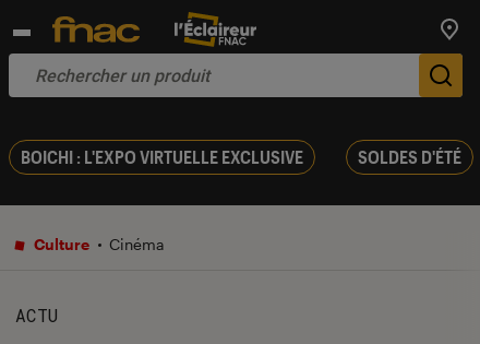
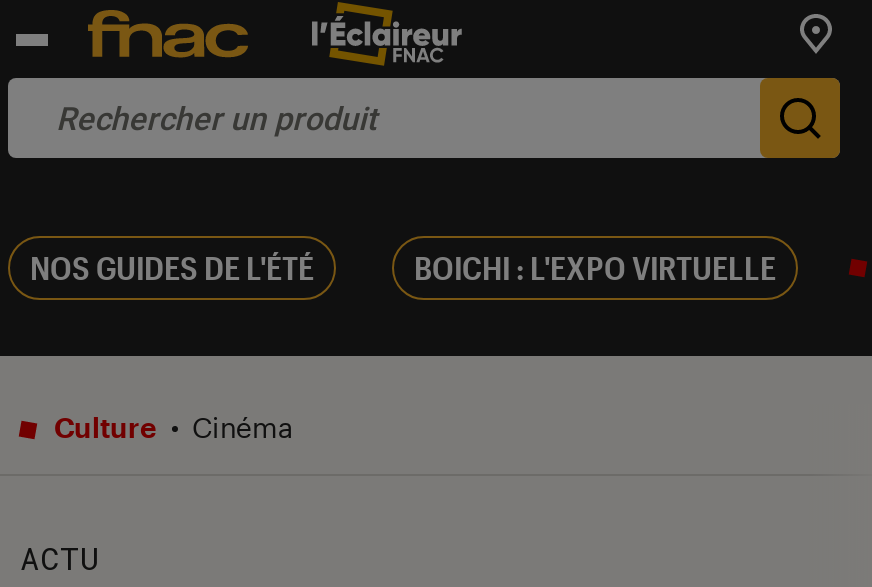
[21,146,461,167] BOICHI : L'EXPO VIRTUELLE EXCLUSIVE | SOLDES D'ÉTÉ -> [30,248,776,286] NOS GUIDES DE L'ÉTÉ | BOICHI : L'EXPO VIRTUELLE

